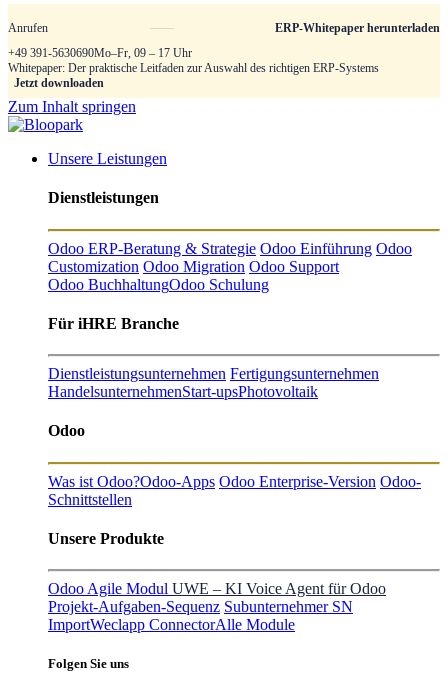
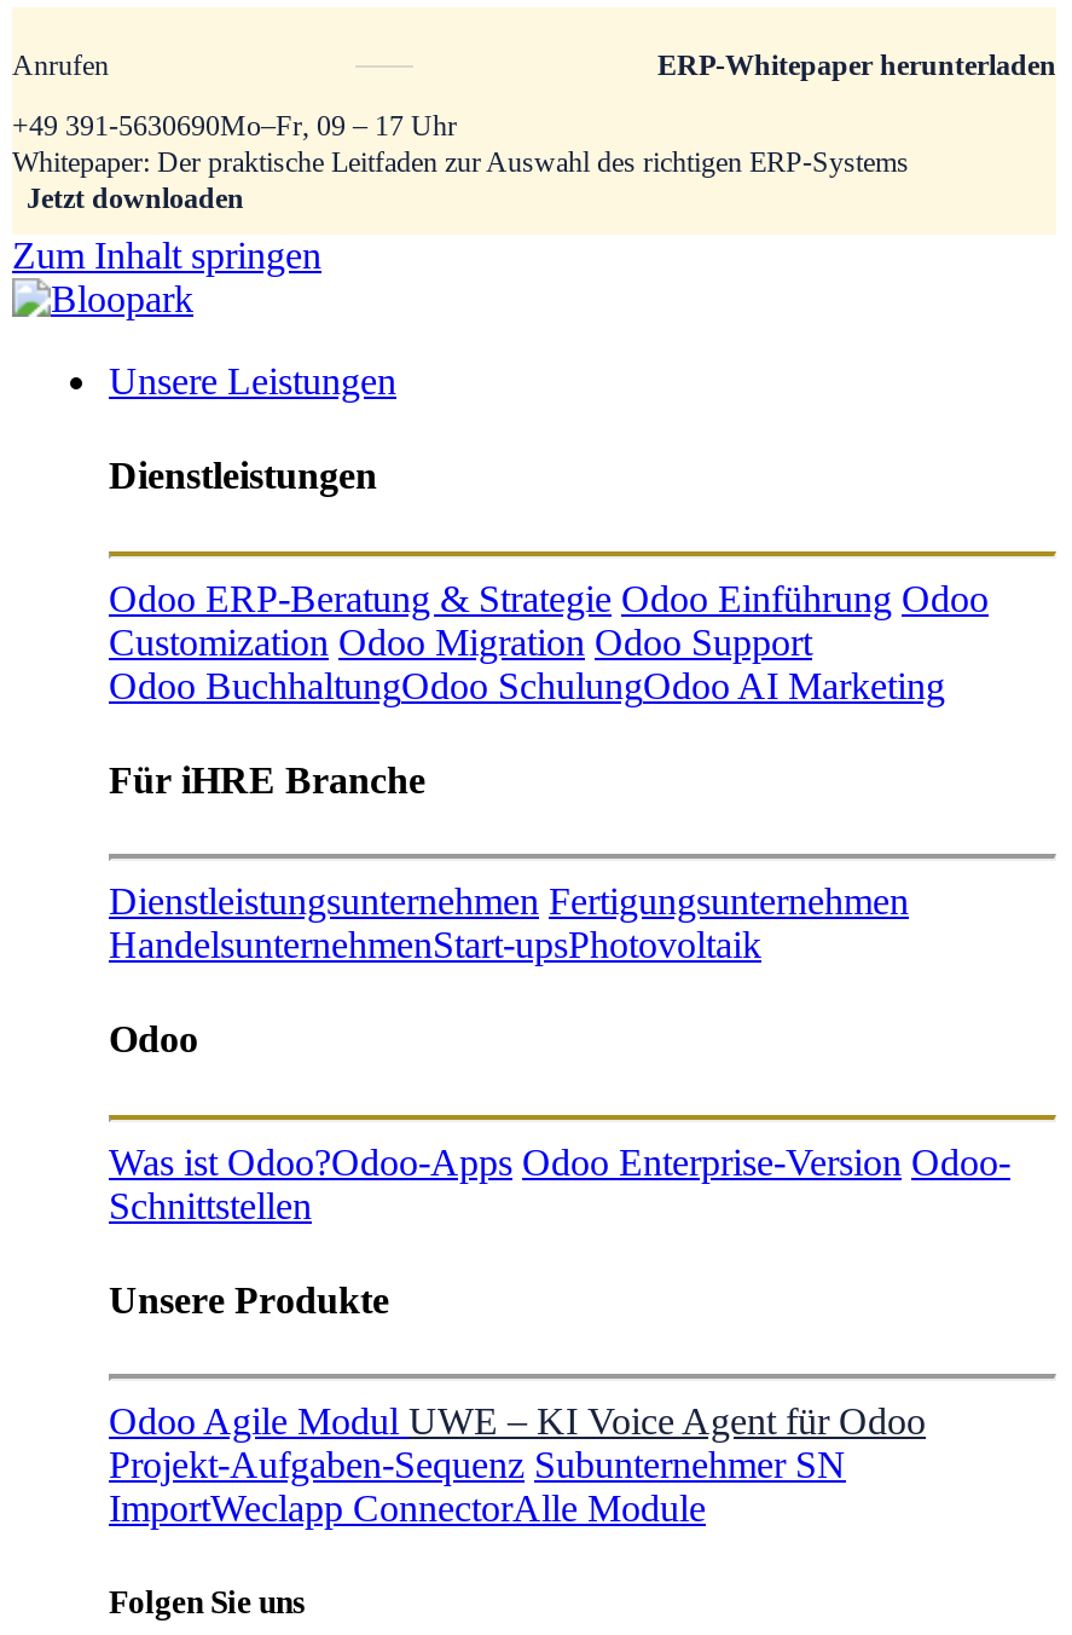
[48,275,269,292] Odoo BuchhaltungOdoo Schulung -> [109,664,945,705] Odoo BuchhaltungOdoo SchulungOdoo AI Marketing

